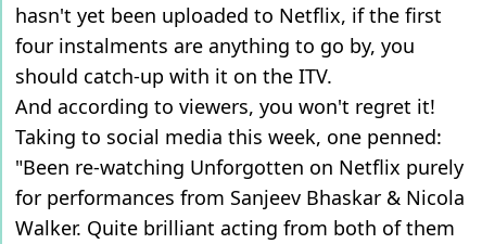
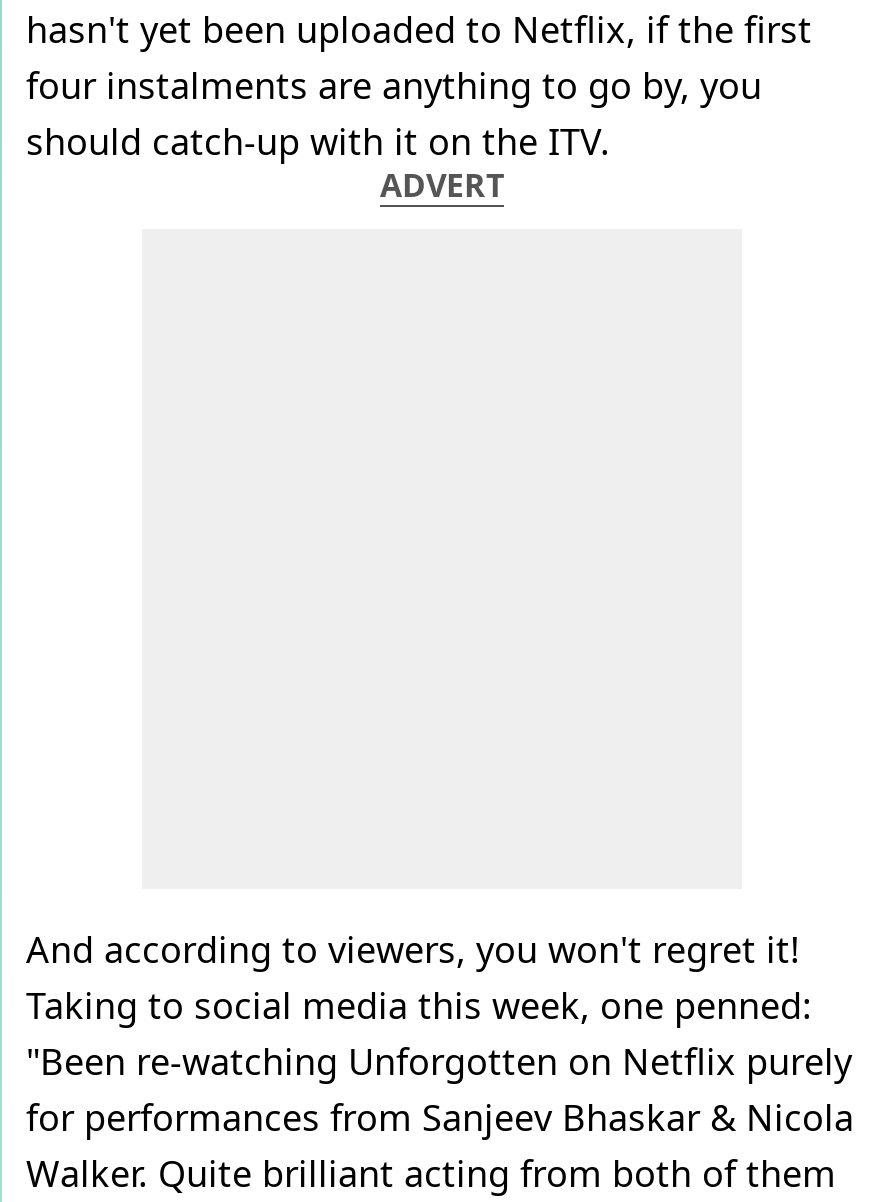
none -> [380,162,504,206] ADVERT

